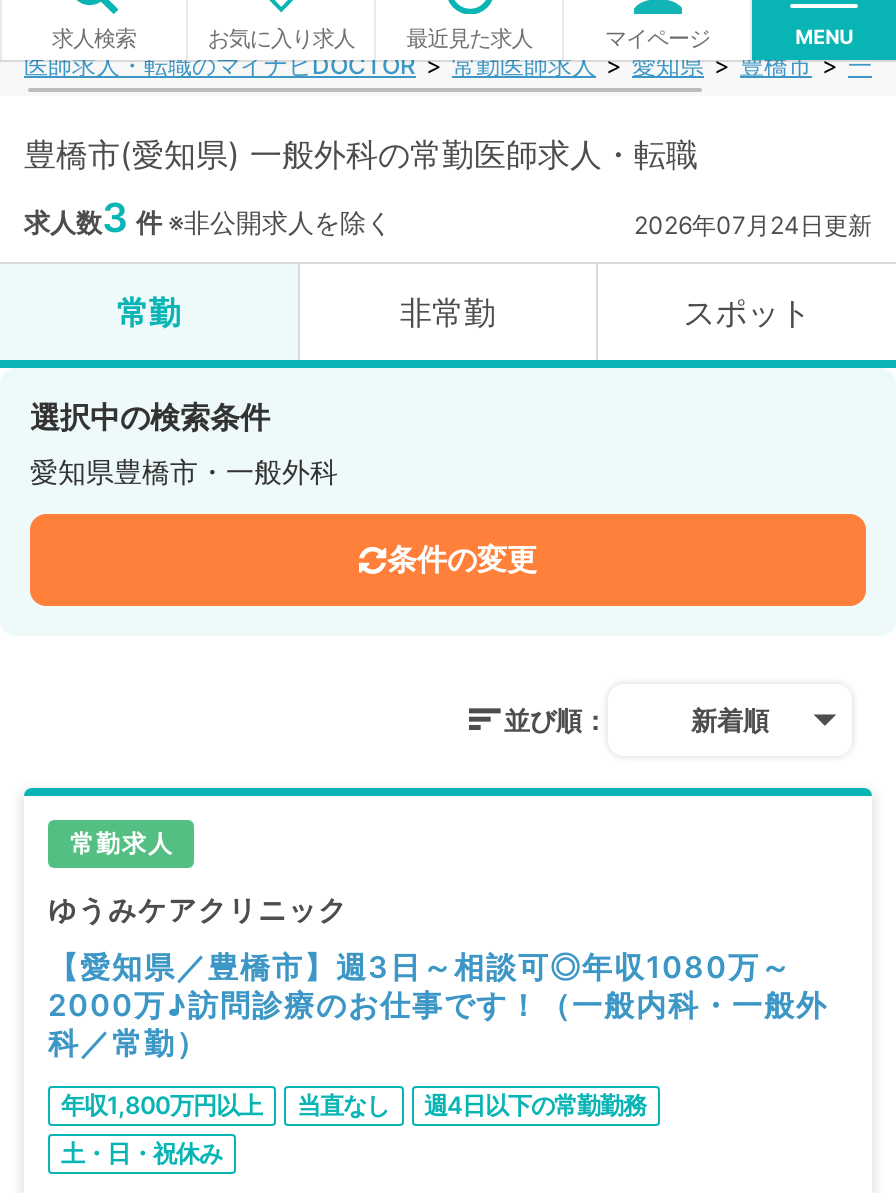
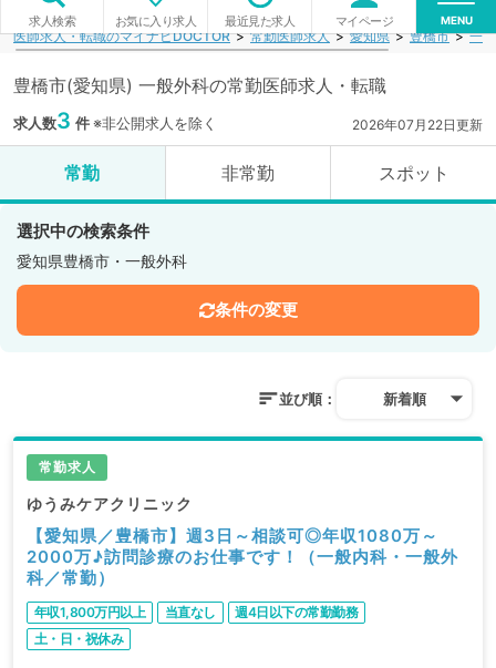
[634,210,872,240] 2026年07月24日更新 -> [352,116,483,133] 2026年07月22日更新

